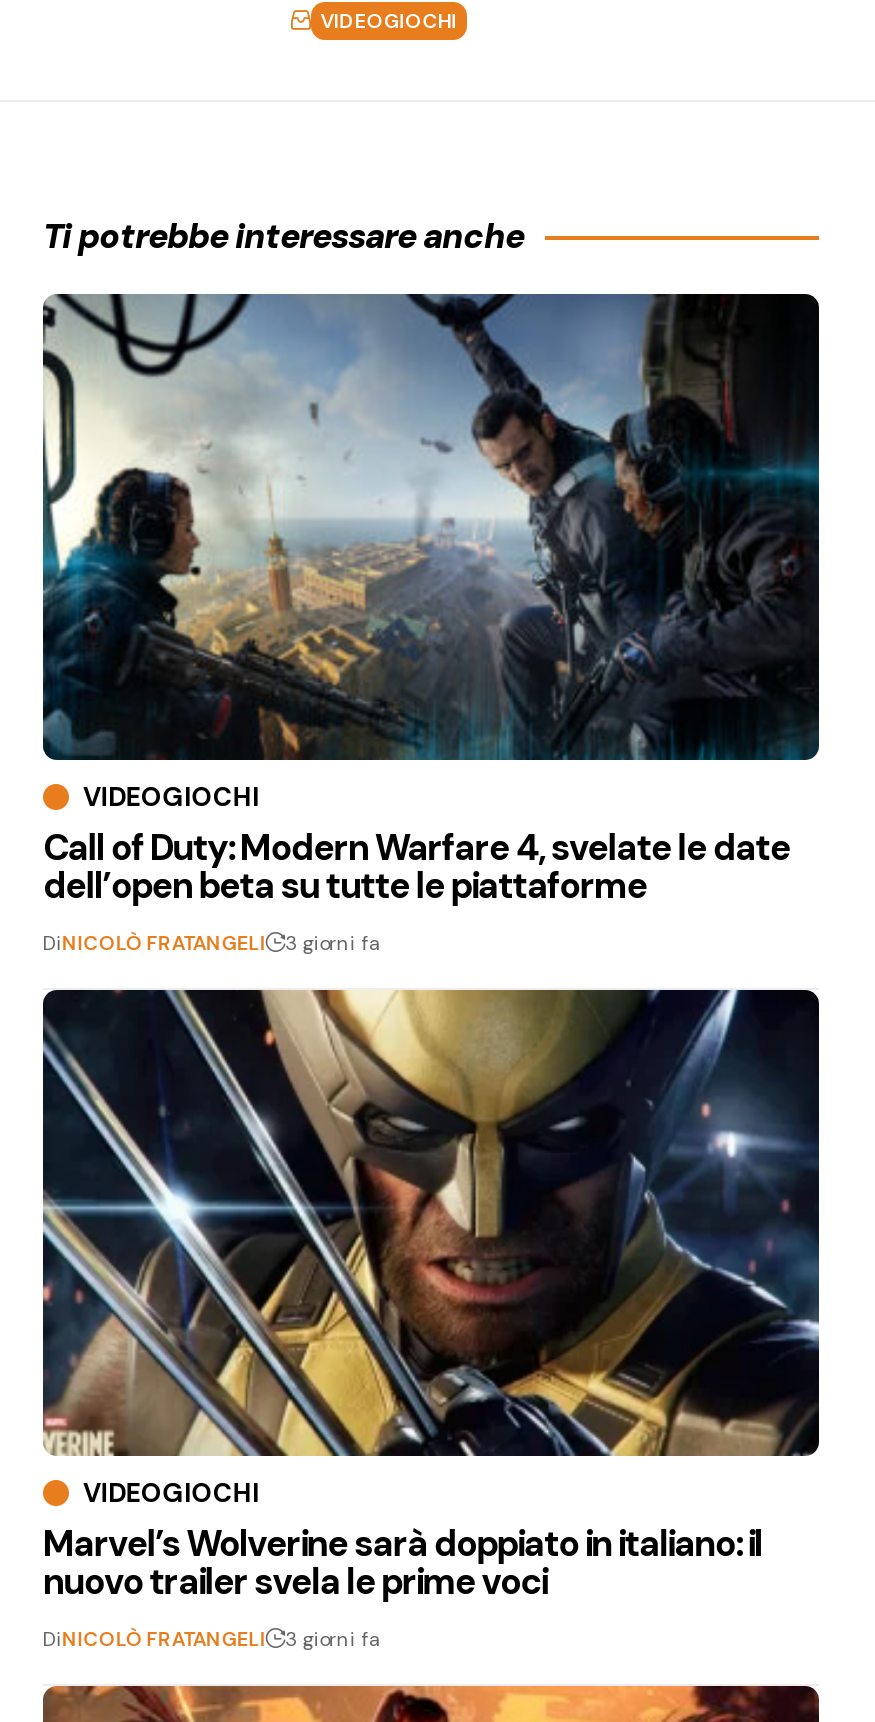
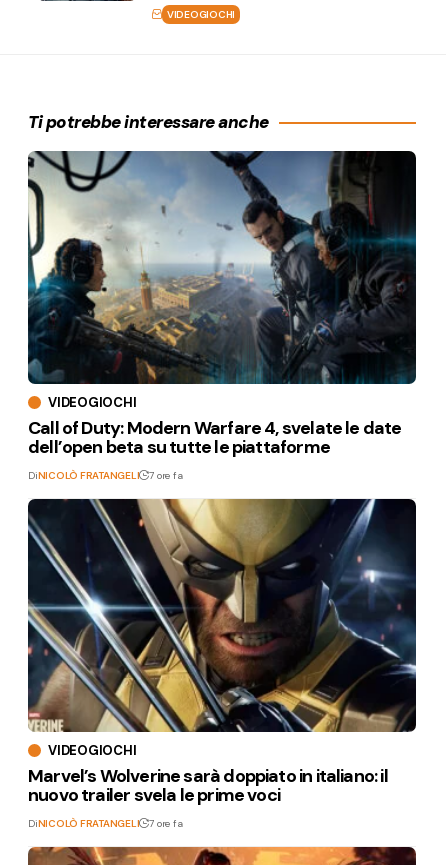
[43,930,381,956] DiNICOLÒ FRATANGELI 3 giorni fa -> [28,469,182,482] DiNICOLÒ FRATANGELI 7 ore fa
[43,1625,381,1651] DiNICOLÒ FRATANGELI 3 giorni fa -> [28,817,182,830] DiNICOLÒ FRATANGELI 7 ore fa

